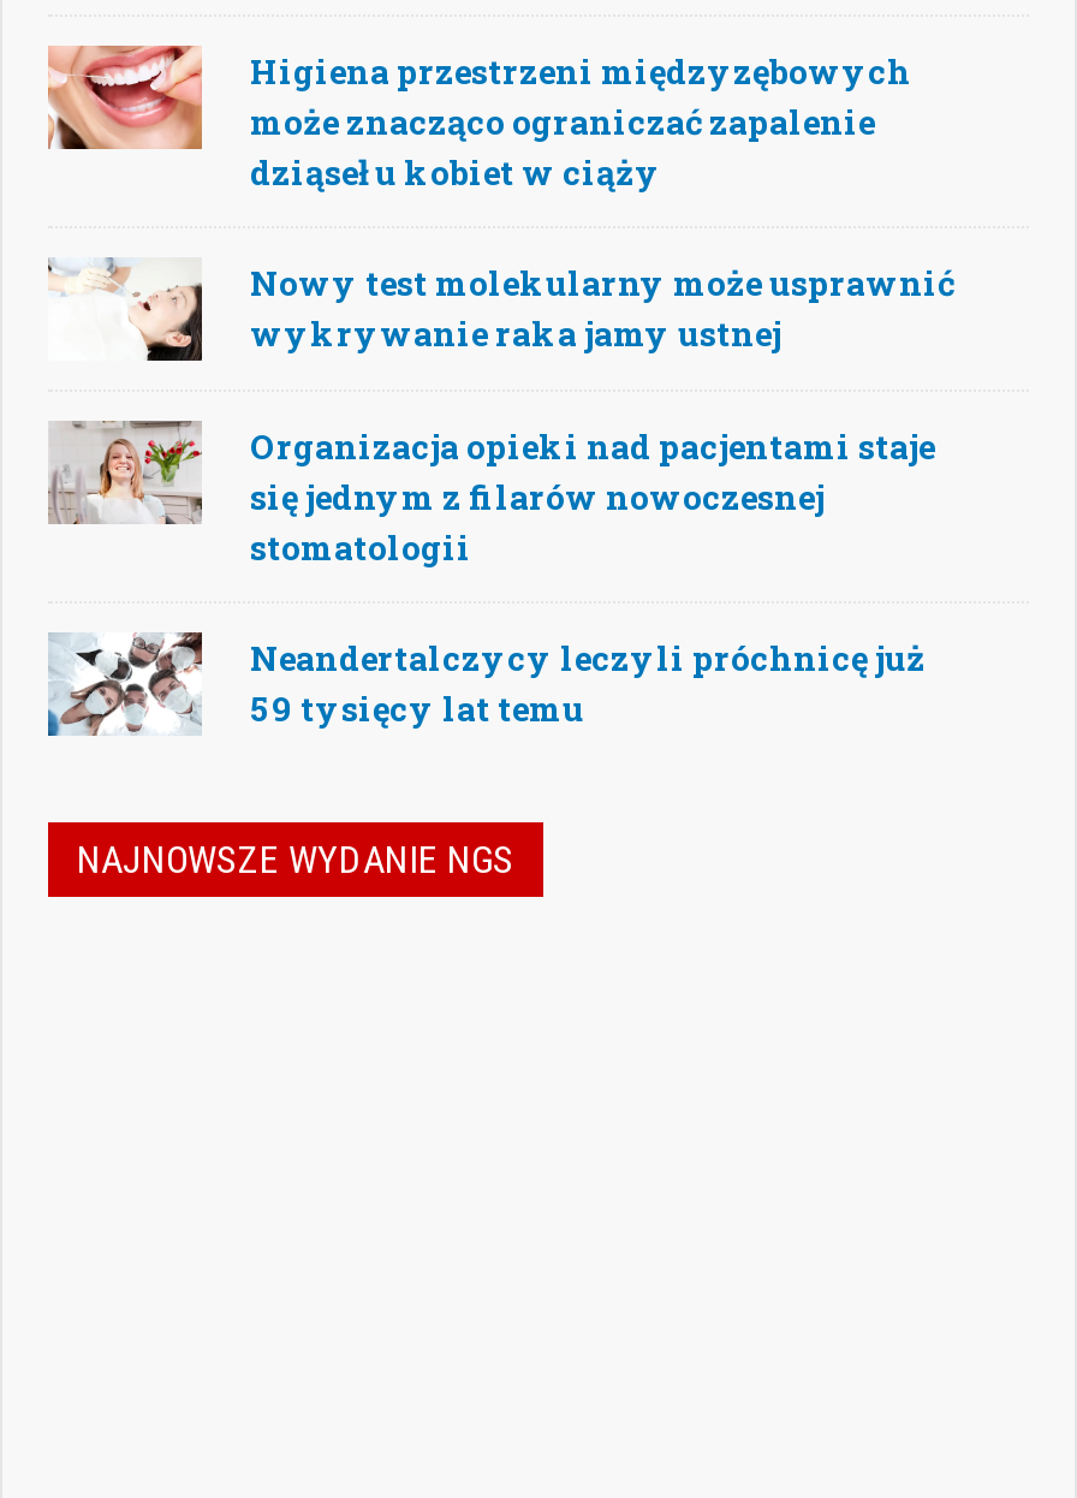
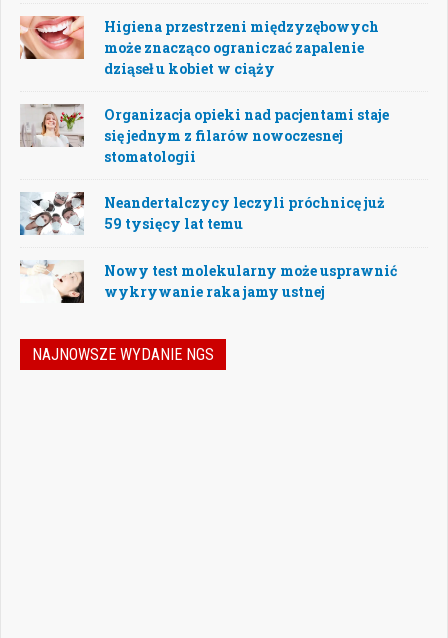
moved [48,257,954,363] -> [20,260,397,304]: [image] | Nowy test molekularny może usprawnić | wykrywanie raka jamy ustnej
moved [46,418,935,731] -> [19,103,389,233]: [image] | Organizacja opieki nad pacjentami staje | się jednym z filarów nowoczesnej | stomatologii | Neandertalczycy leczyli próchnicę już | 59 tysięcy lat temu

